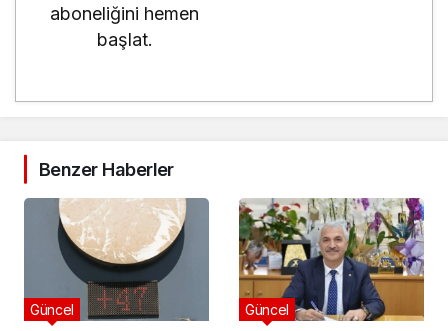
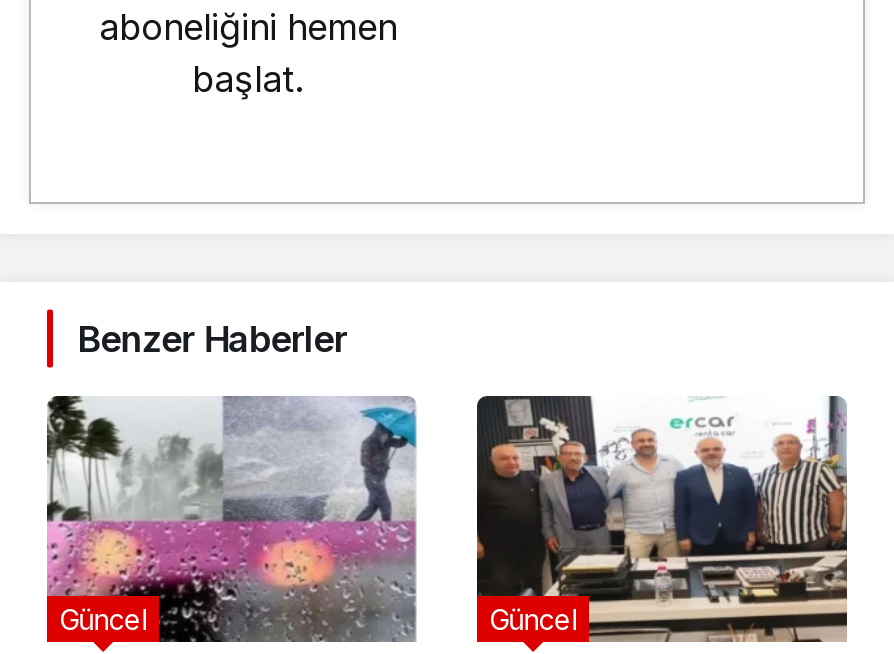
[23,198,209,321] [image] -> [45,394,417,644] [image]
[238,197,425,322] [image] -> [475,394,849,644] [image]

